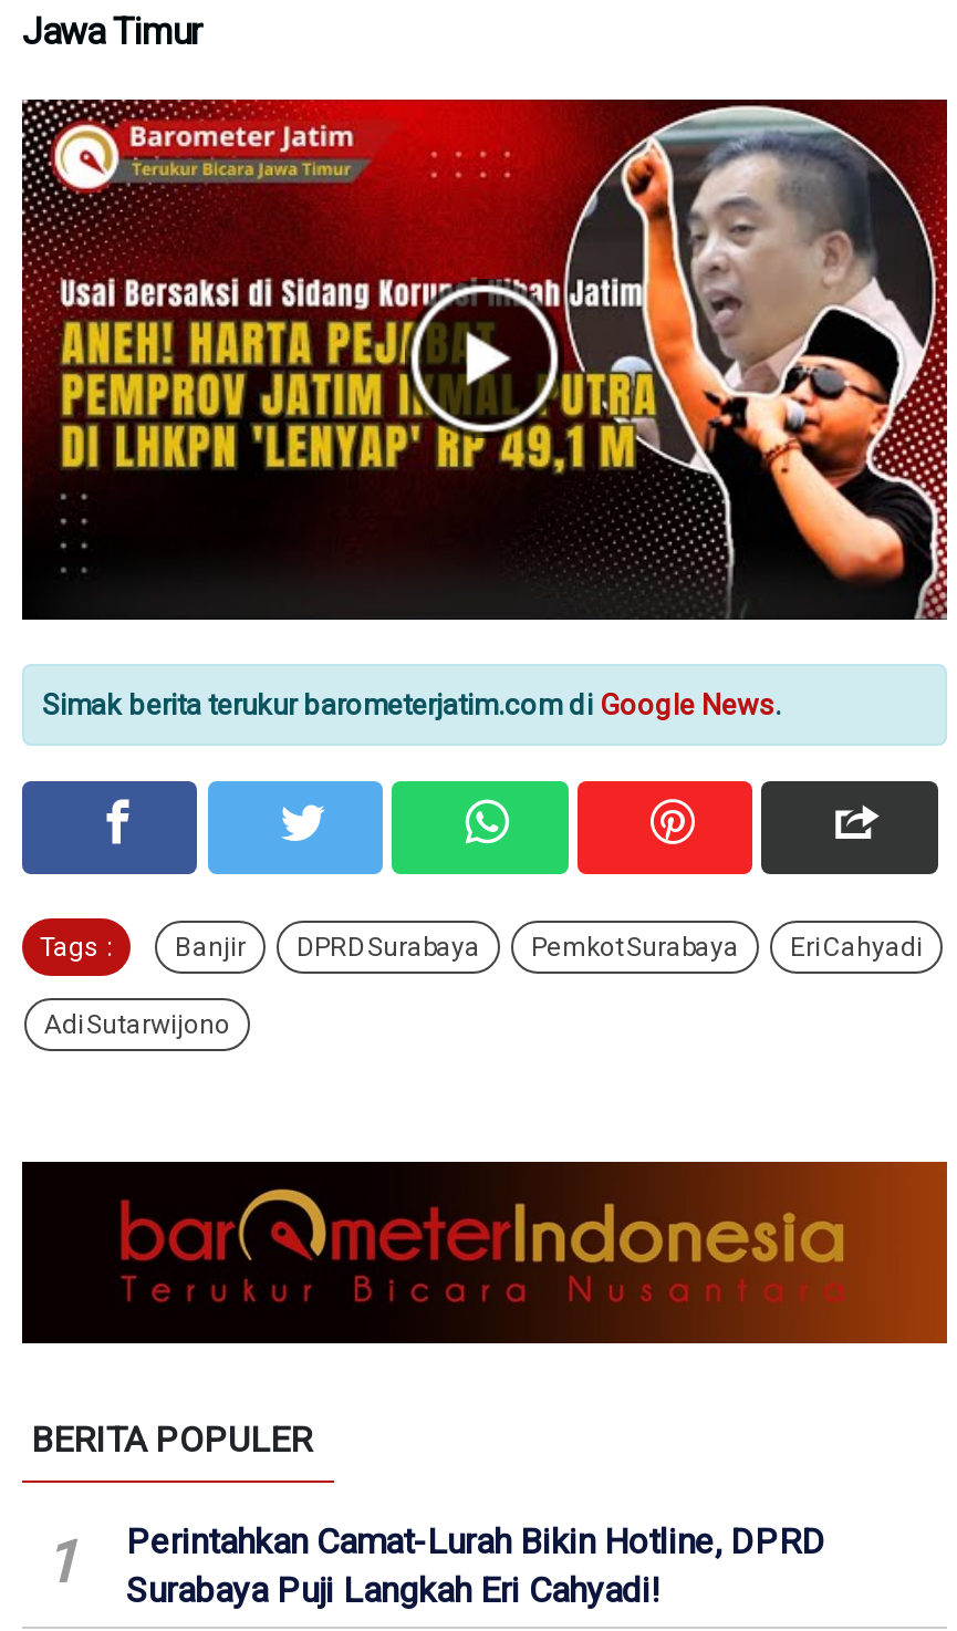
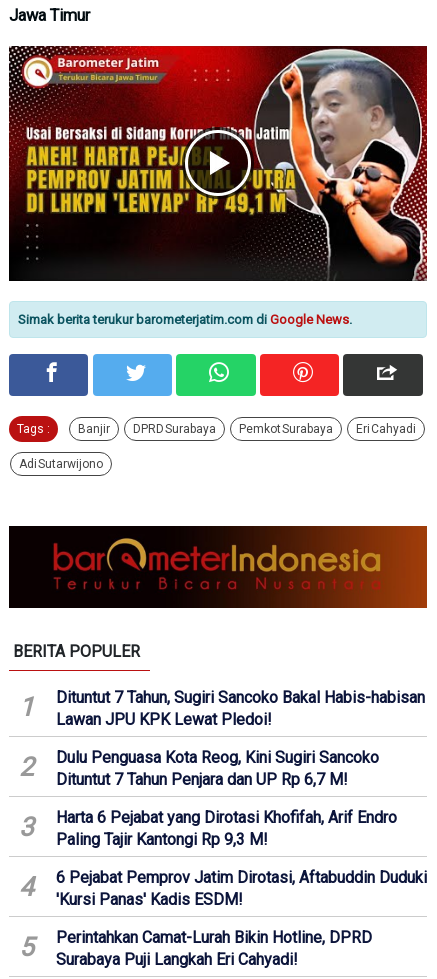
none -> [19,688,427,961] Dituntut 7 Tahun, Sugiri Sancoko Bakal Habis-habisan | Lawan JPU KPK Lewat Pledoi! | 2 | Dulu Penguasa Kota Reog, Kini Sugiri Sancoko | Dituntut 7 Tahun Penjara dan UP Rp 6,7 M! | 3 | Harta 6 Pejabat yang Dirotasi Khofifah, Arif Endro | Paling Tajir Kantongi Rp 9,3 M! | 4 | 6 Pejabat Pemprov Jatim Dirotasi, Aftabuddin Duduki | 'Kursi Panas' Kadis ESDM! | 5

